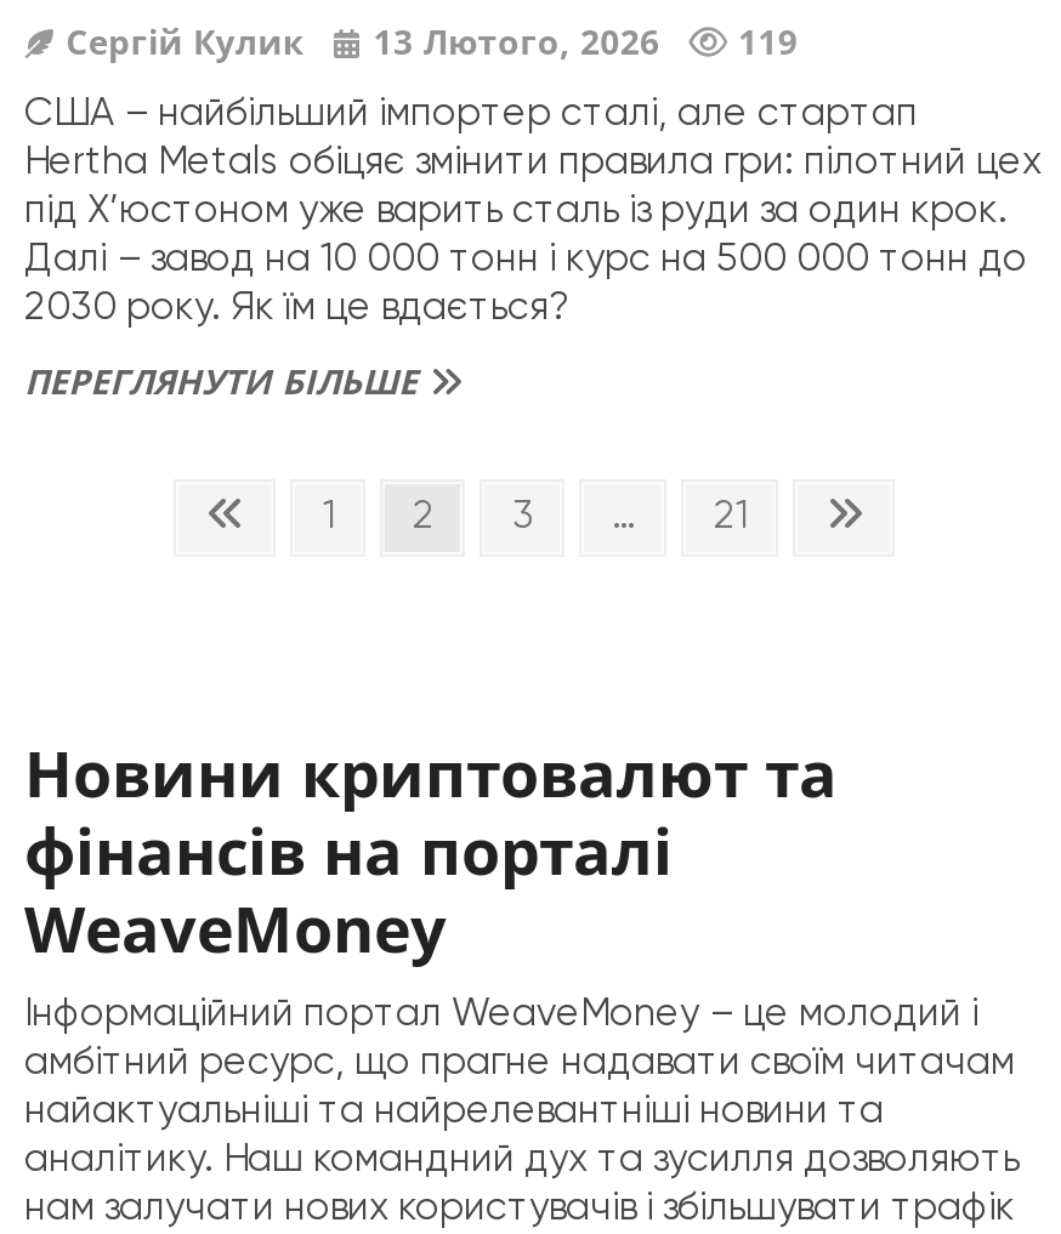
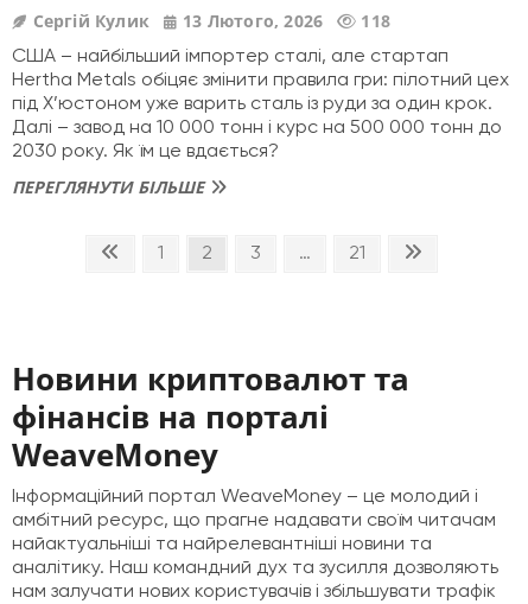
[66,19,798,65] Сергій Кулик 13 Лютого, 2026 119 -> [33,10,390,32] Сергій Кулик 13 Лютого, 2026 118

